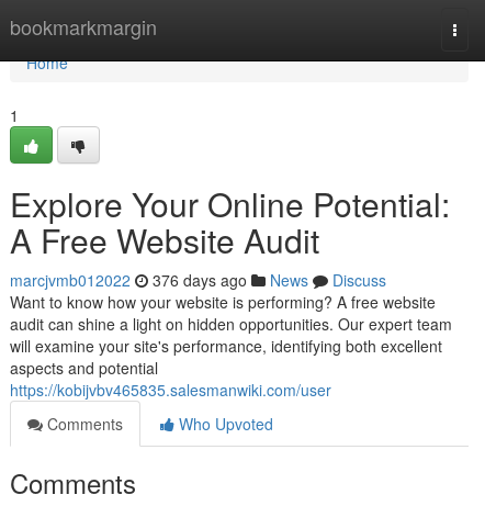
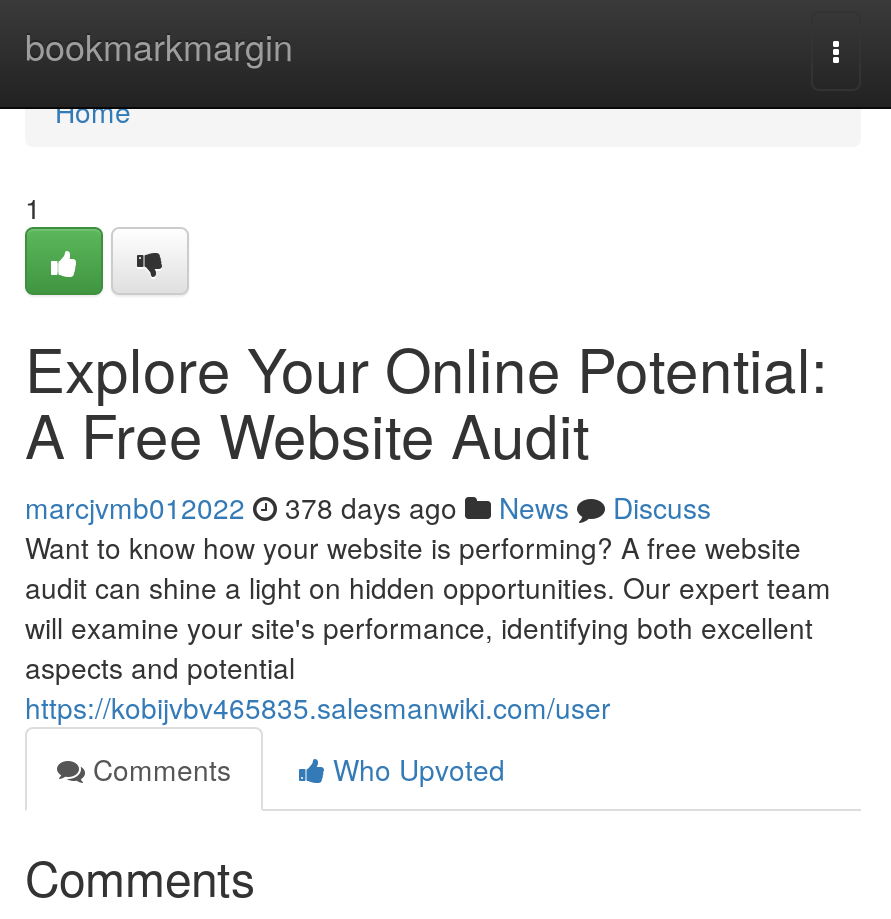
[10,269,386,291] marcjvmb012022 376 days ago News Discuss -> [25,487,711,527] marcjvmb012022 378 days ago News Discuss

